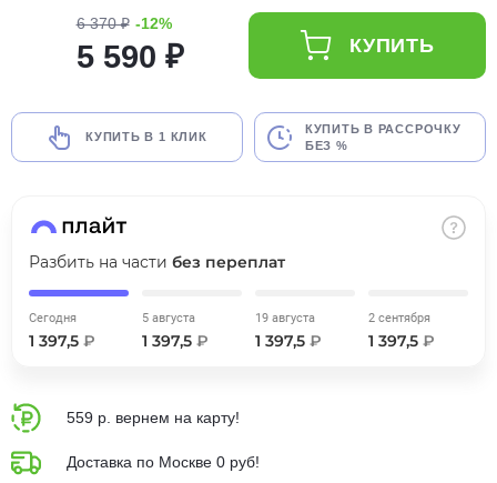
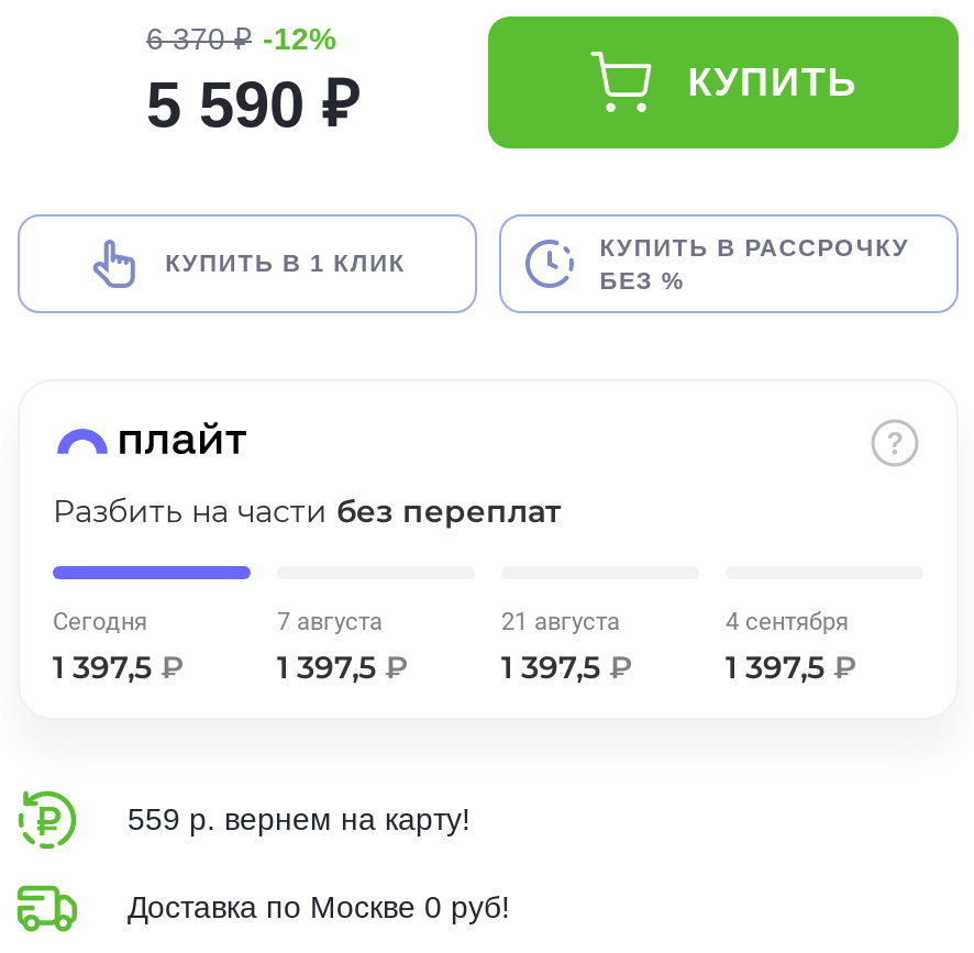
[142,311,195,325] 5 августа -> [277,608,383,636] 7 августа
[255,311,315,325] 19 августа -> [501,608,620,636] 21 августа
[368,311,430,325] 2 сентября -> [726,608,849,636] 4 сентября

